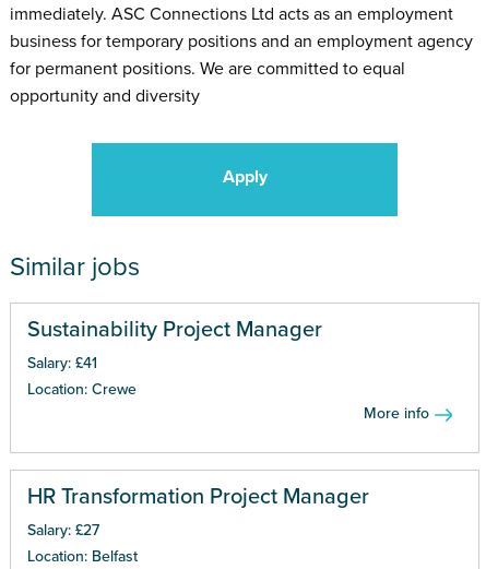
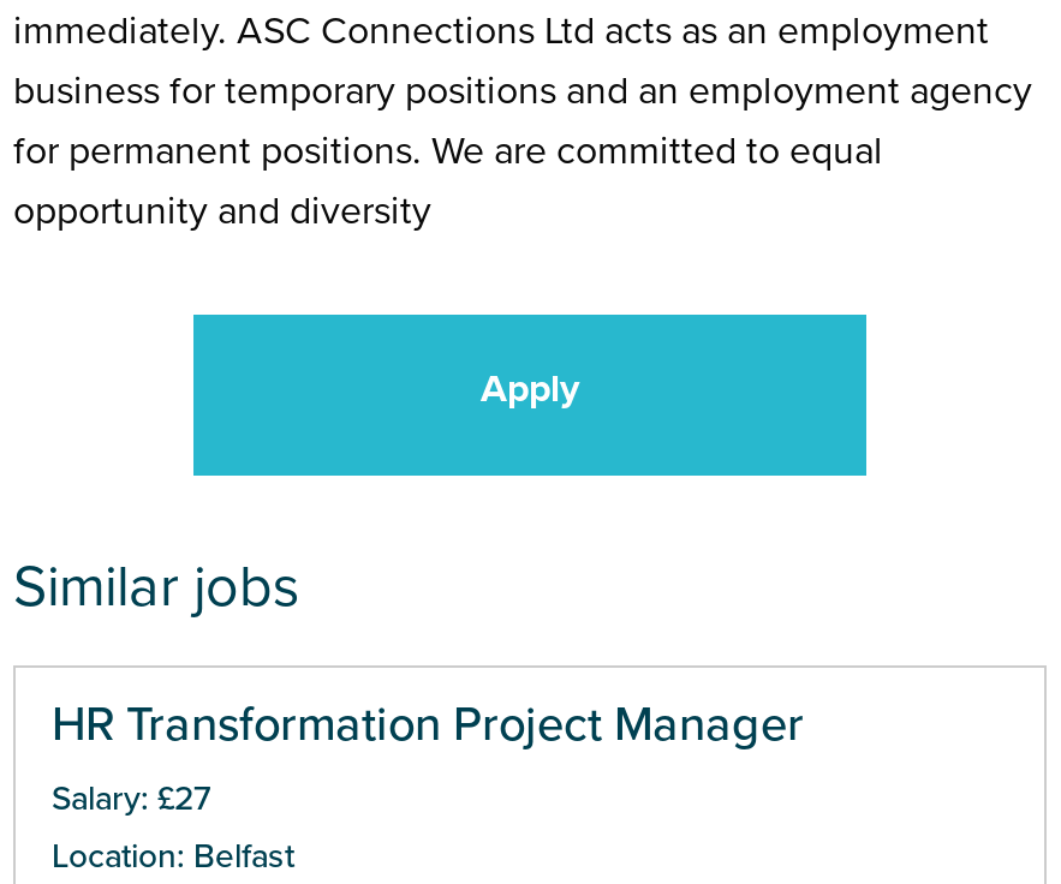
[27,316,429,422] Sustainability Project Manager | Salary: £41 | Location: Crewe | More info -> none

